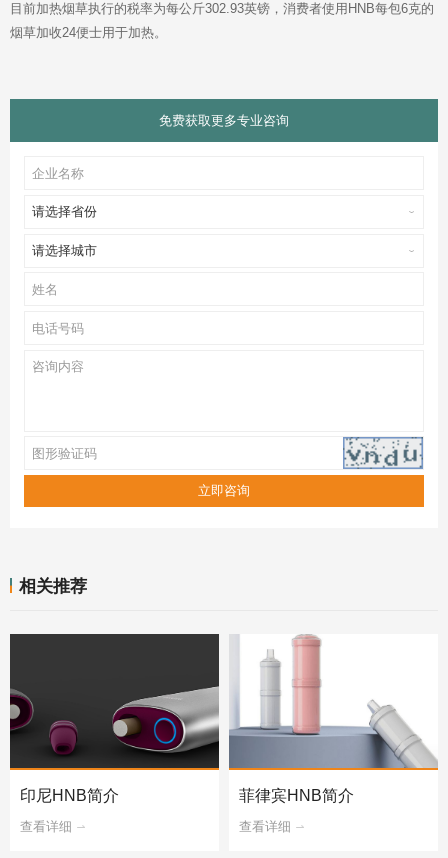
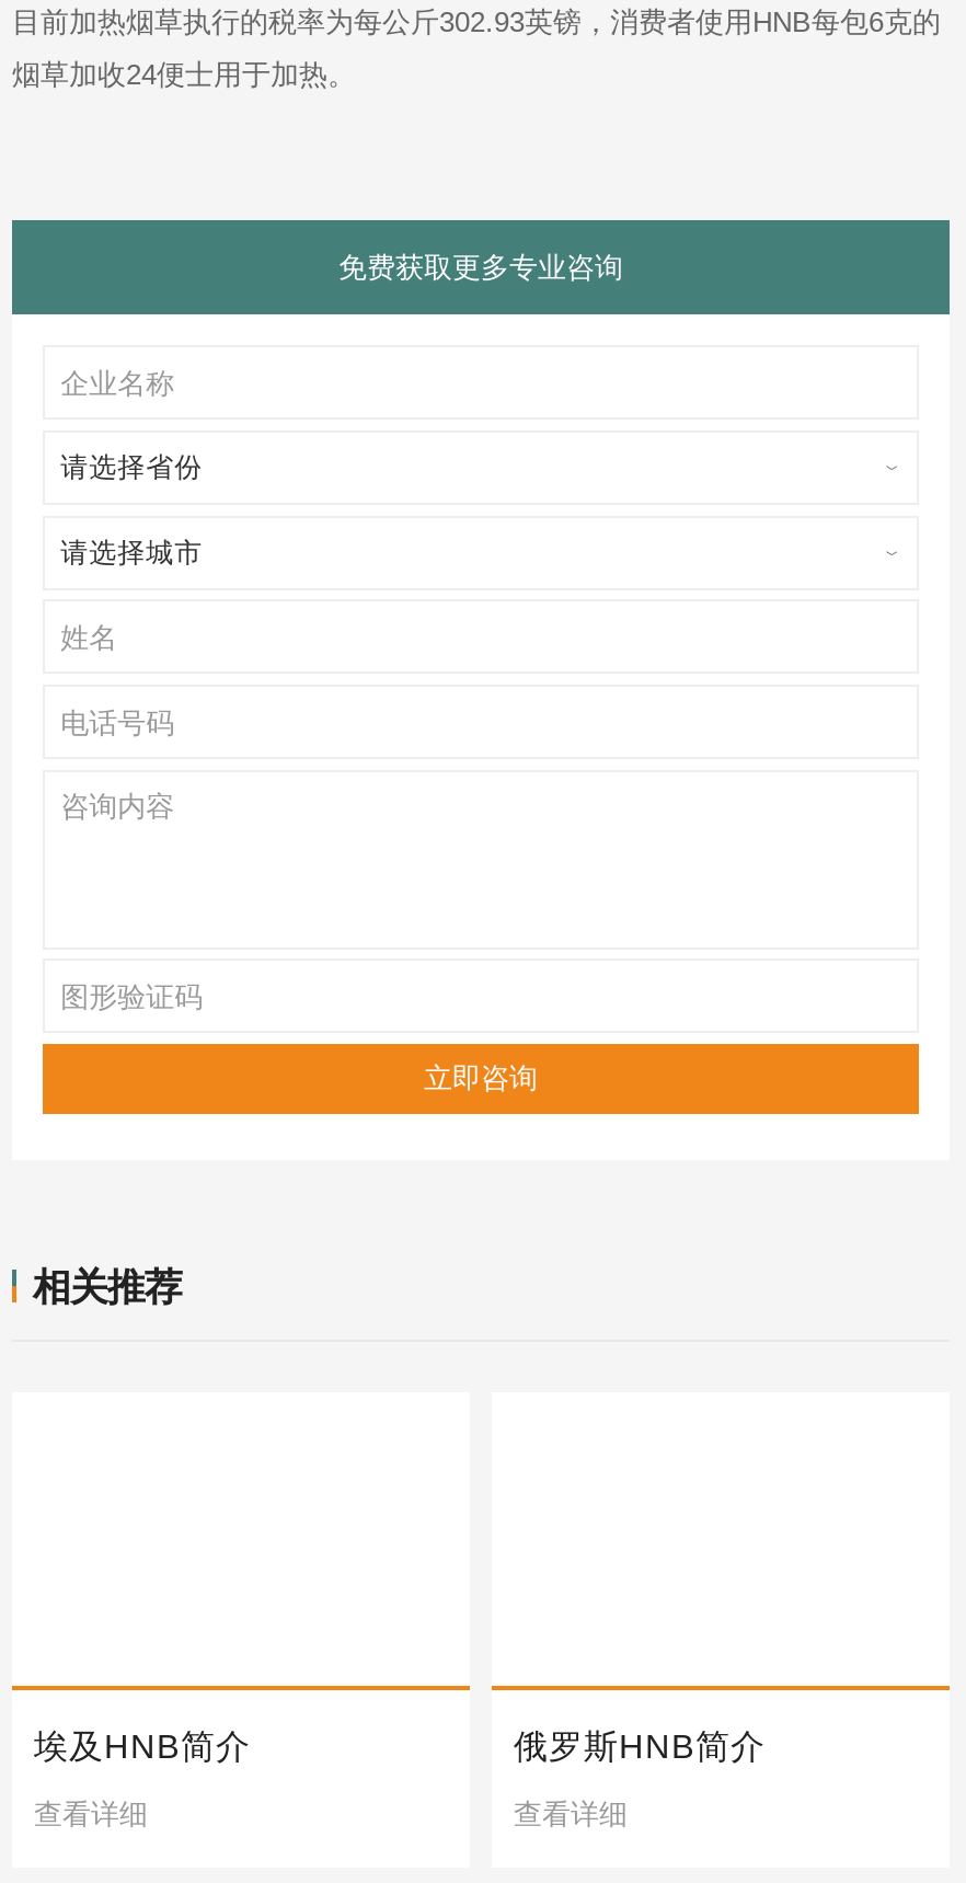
[342,436,424,470] [image] -> none
[9,633,220,769] [image] -> none
[228,634,438,769] [image] -> none
[20,787,119,804] 印尼HNB简介 -> [34,1727,251,1764] 埃及HNB简介
[239,787,354,804] 菲律宾HNB简介 -> [514,1727,766,1764] 俄罗斯HNB简介

